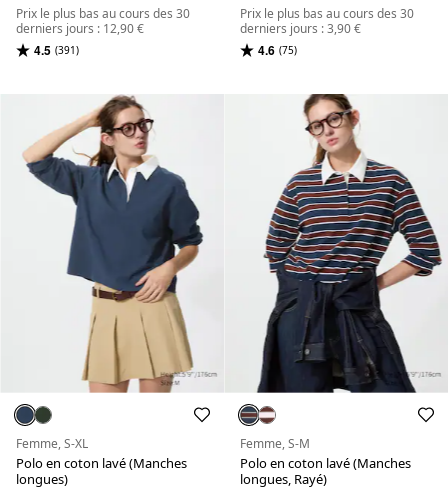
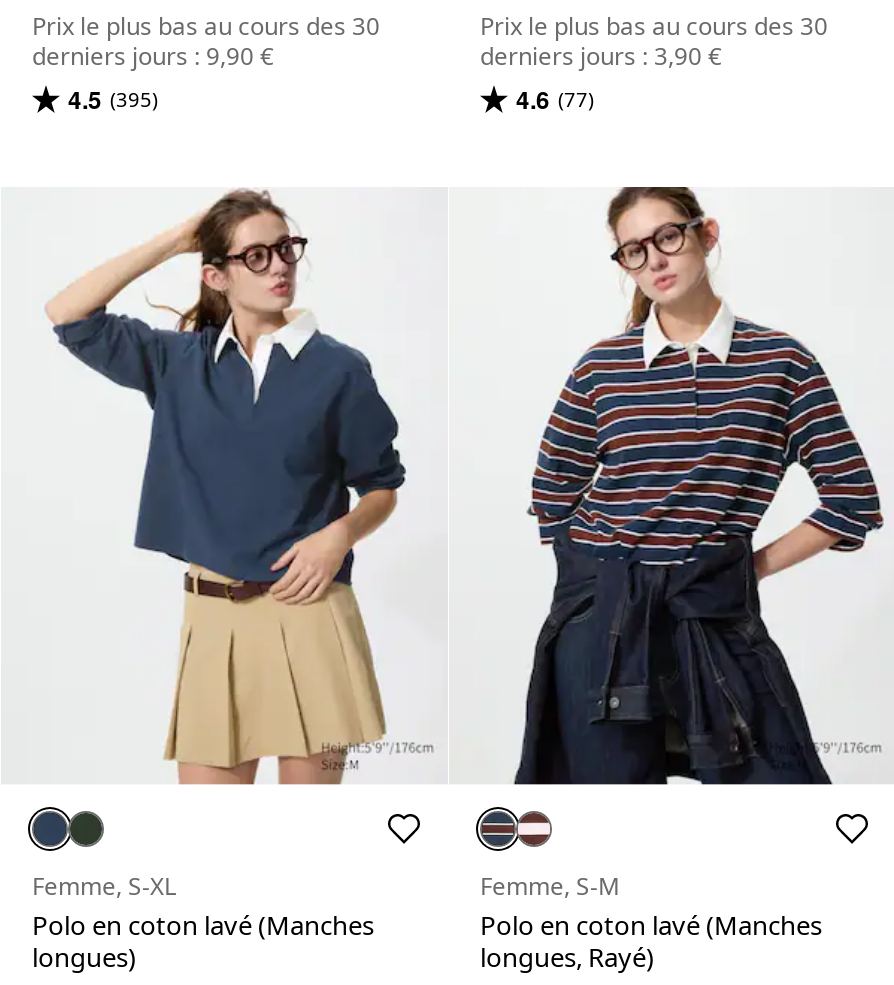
[16,20,144,37] derniers jours : 12,90 € -> [32,39,274,73] derniers jours : 9,90 €
[34,41,79,59] 4.5 (391) -> [68,80,158,116] 4.5 (395)
[258,41,297,59] 4.6 (75) -> [516,80,594,116] 4.6 (77)

